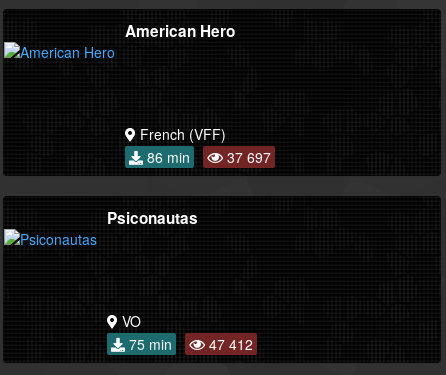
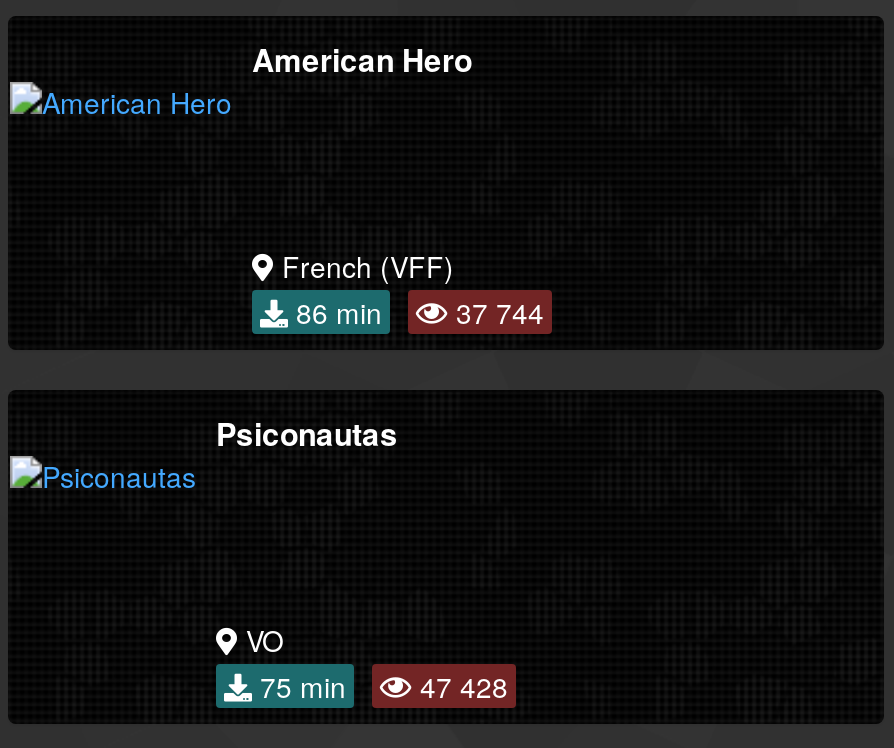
[143,147,271,167] 86 min 37 697 -> [288,292,544,332] 86 min 37 744
[125,334,253,354] 75 min 47 412 -> [252,666,508,706] 75 min 47 428

